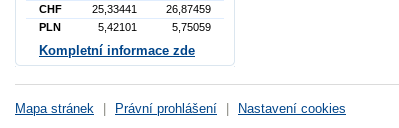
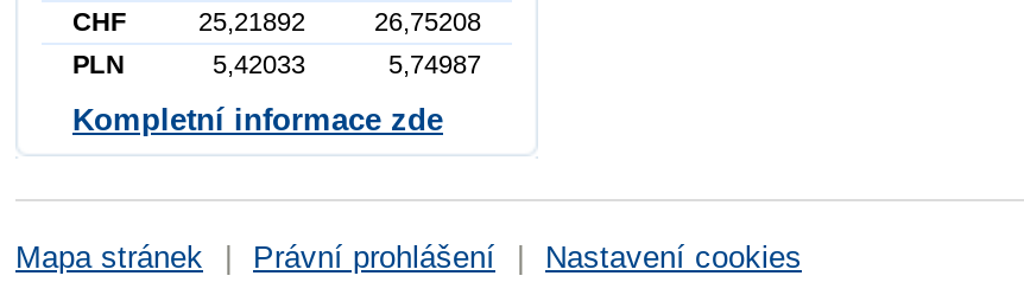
[92,3,137,15] 25,33441 -> [198,8,305,36] 25,21892
[166,3,211,15] 26,87459 -> [374,8,481,36] 26,75208
[98,21,137,33] 5,42101 -> [213,50,305,79] 5,42033
[172,21,211,33] 5,75059 -> [388,50,481,79] 5,74987

